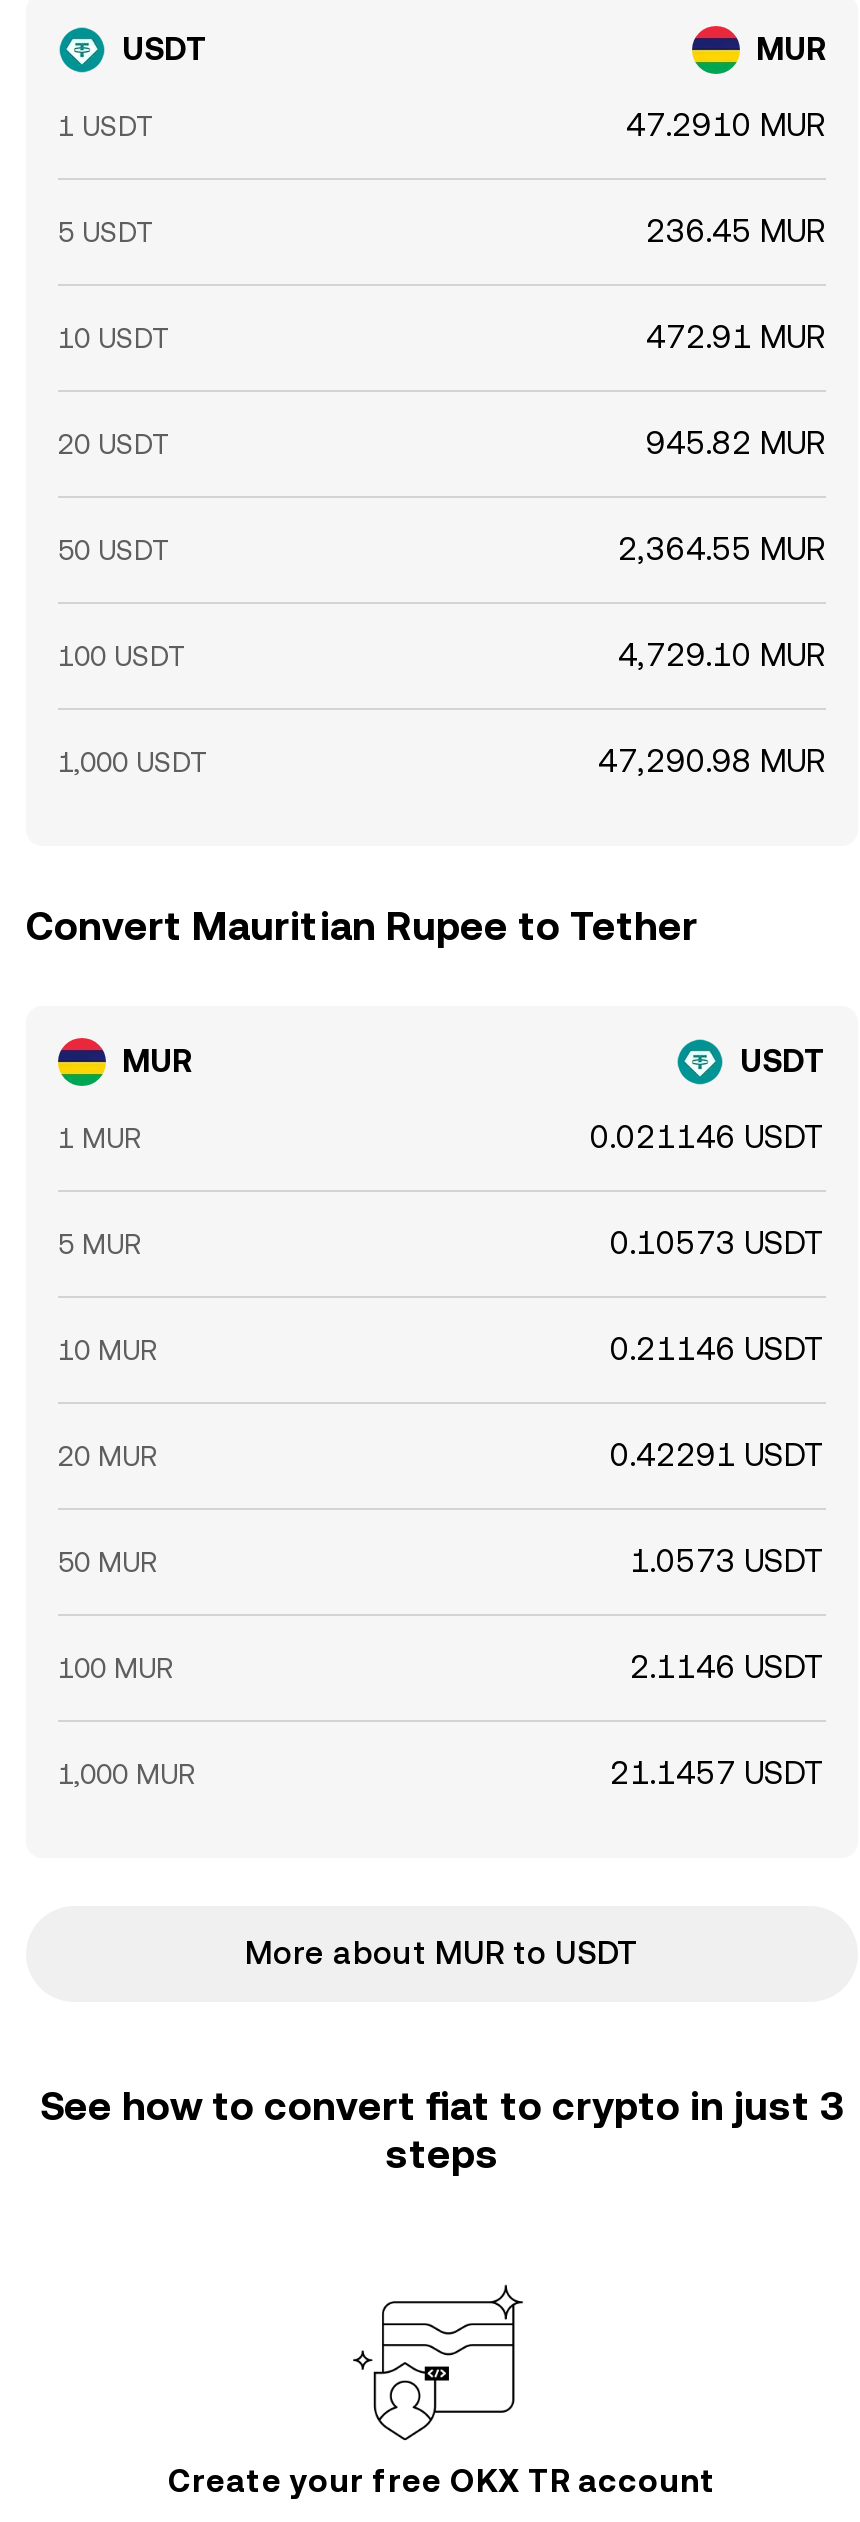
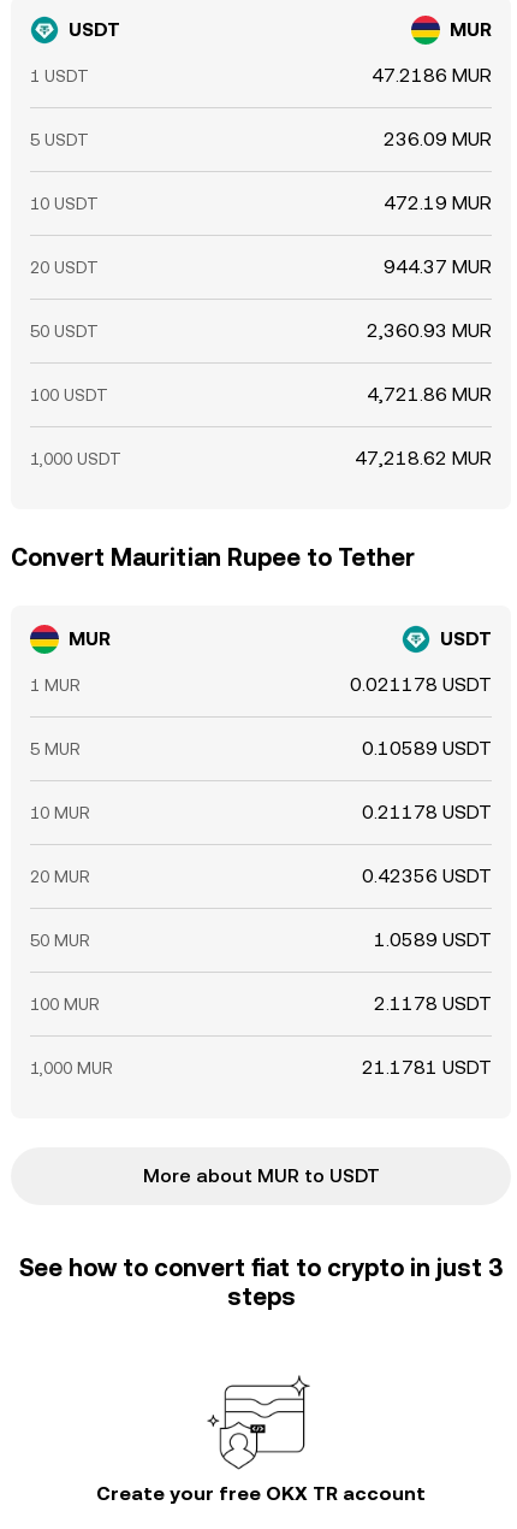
[626,106,826,144] 47.2910 MUR -> [372,64,492,87] 47.2186 MUR
[646,212,826,250] 236.45 MUR -> [384,128,492,150] 236.09 MUR
[646,318,826,356] 472.91 MUR -> [384,191,492,214] 472.19 MUR
[646,424,826,462] 945.82 MUR -> [384,255,492,278] 944.37 MUR
[618,530,826,568] 2,364.55 MUR -> [367,319,492,342] 2,360.93 MUR
[618,636,826,674] 4,729.10 MUR -> [367,383,492,406] 4,721.86 MUR
[598,742,826,780] 47,290.98 MUR -> [355,447,492,470] 47,218.62 MUR
[590,1118,826,1156] 0.021146 USDT -> [350,673,492,696] 0.021178 USDT
[610,1224,826,1262] 0.10573 USDT -> [362,737,492,760] 0.10589 USDT
[610,1330,826,1368] 0.21146 USDT -> [362,801,492,823] 0.21178 USDT
[610,1436,826,1474] 0.42291 USDT -> [362,864,492,887] 0.42356 USDT
[630,1542,826,1580] 1.0573 USDT -> [374,928,492,951] 1.0589 USDT
[630,1648,826,1686] 2.1146 USDT -> [374,992,492,1015] 2.1178 USDT
[610,1754,826,1792] 21.1457 USDT -> [362,1056,492,1079] 21.1781 USDT

